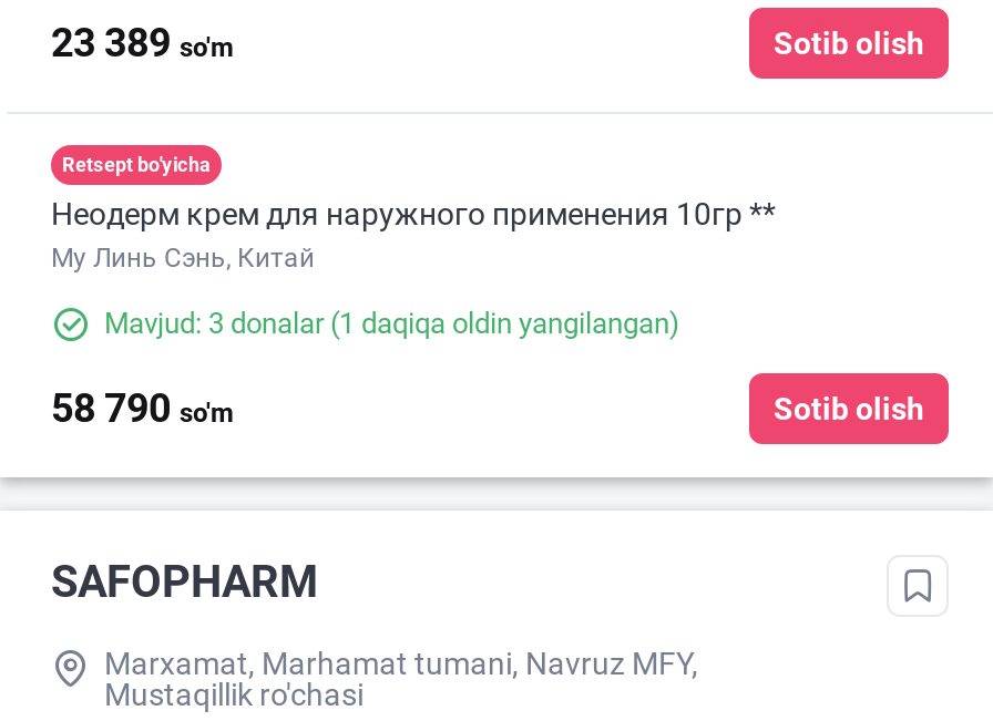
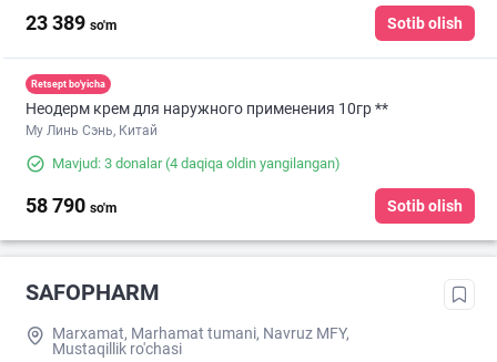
[104,307,680,340] Mavjud: 3 donalar (1 daqiqa oldin yangilangan) -> [52,155,341,172] Mavjud: 3 donalar (4 daqiqa oldin yangilangan)

